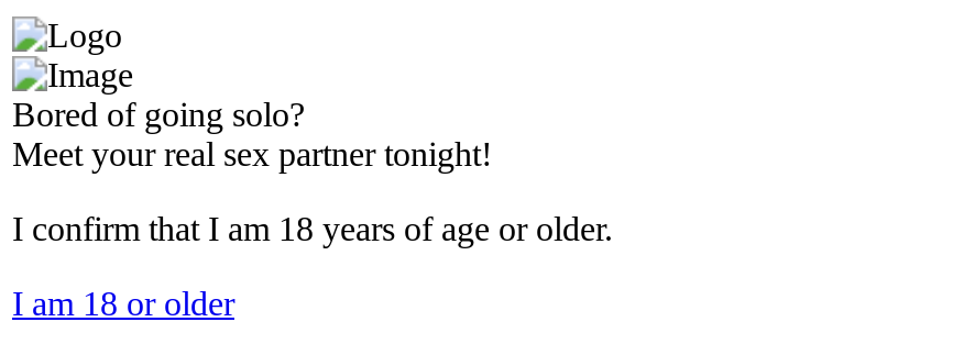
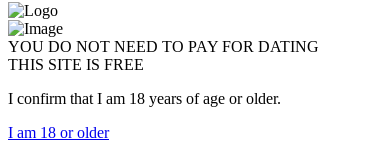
[12,96,492,173] Bored of going solo? | Meet your real sex partner tonight! -> [8,38,319,73] YOU DO NOT NEED TO PAY FOR DATING | THIS SITE IS FREE

